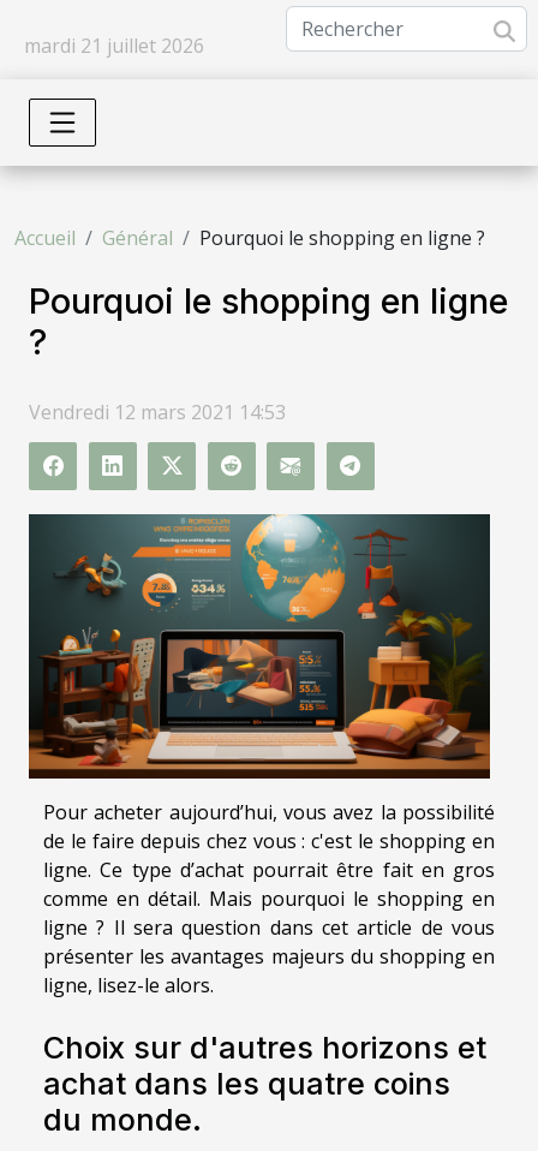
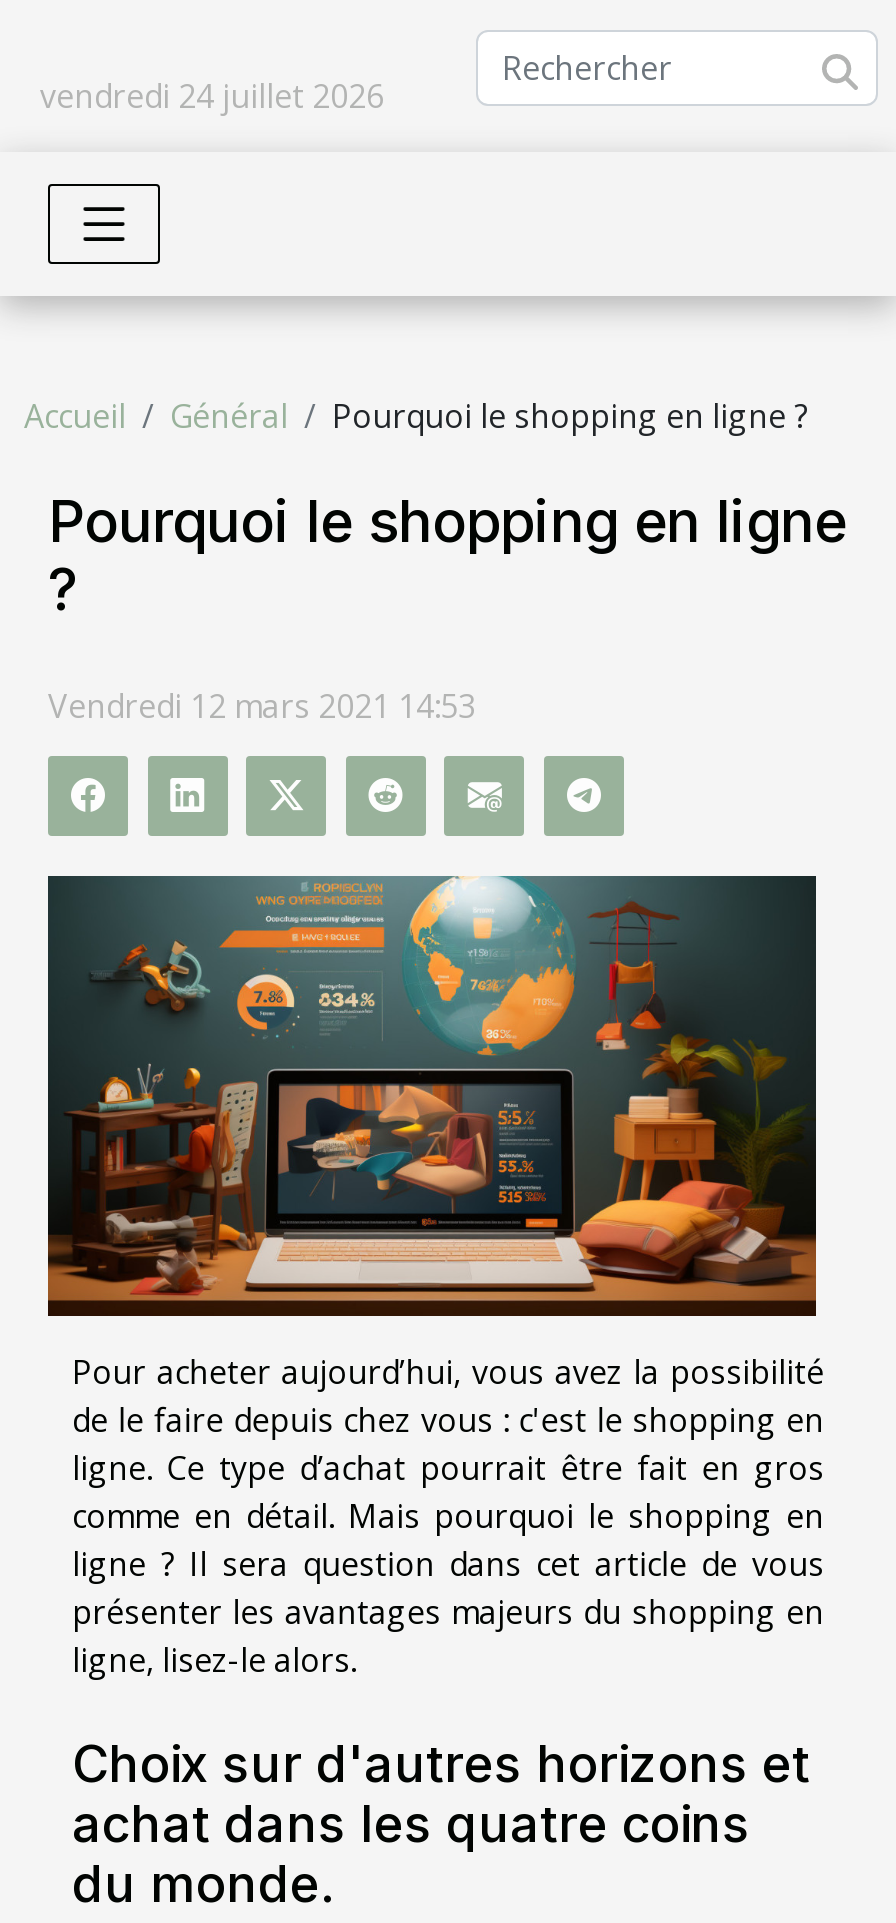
[24,32,204,59] mardi 21 juillet 2026 -> [40,74,384,118] vendredi 24 juillet 2026

